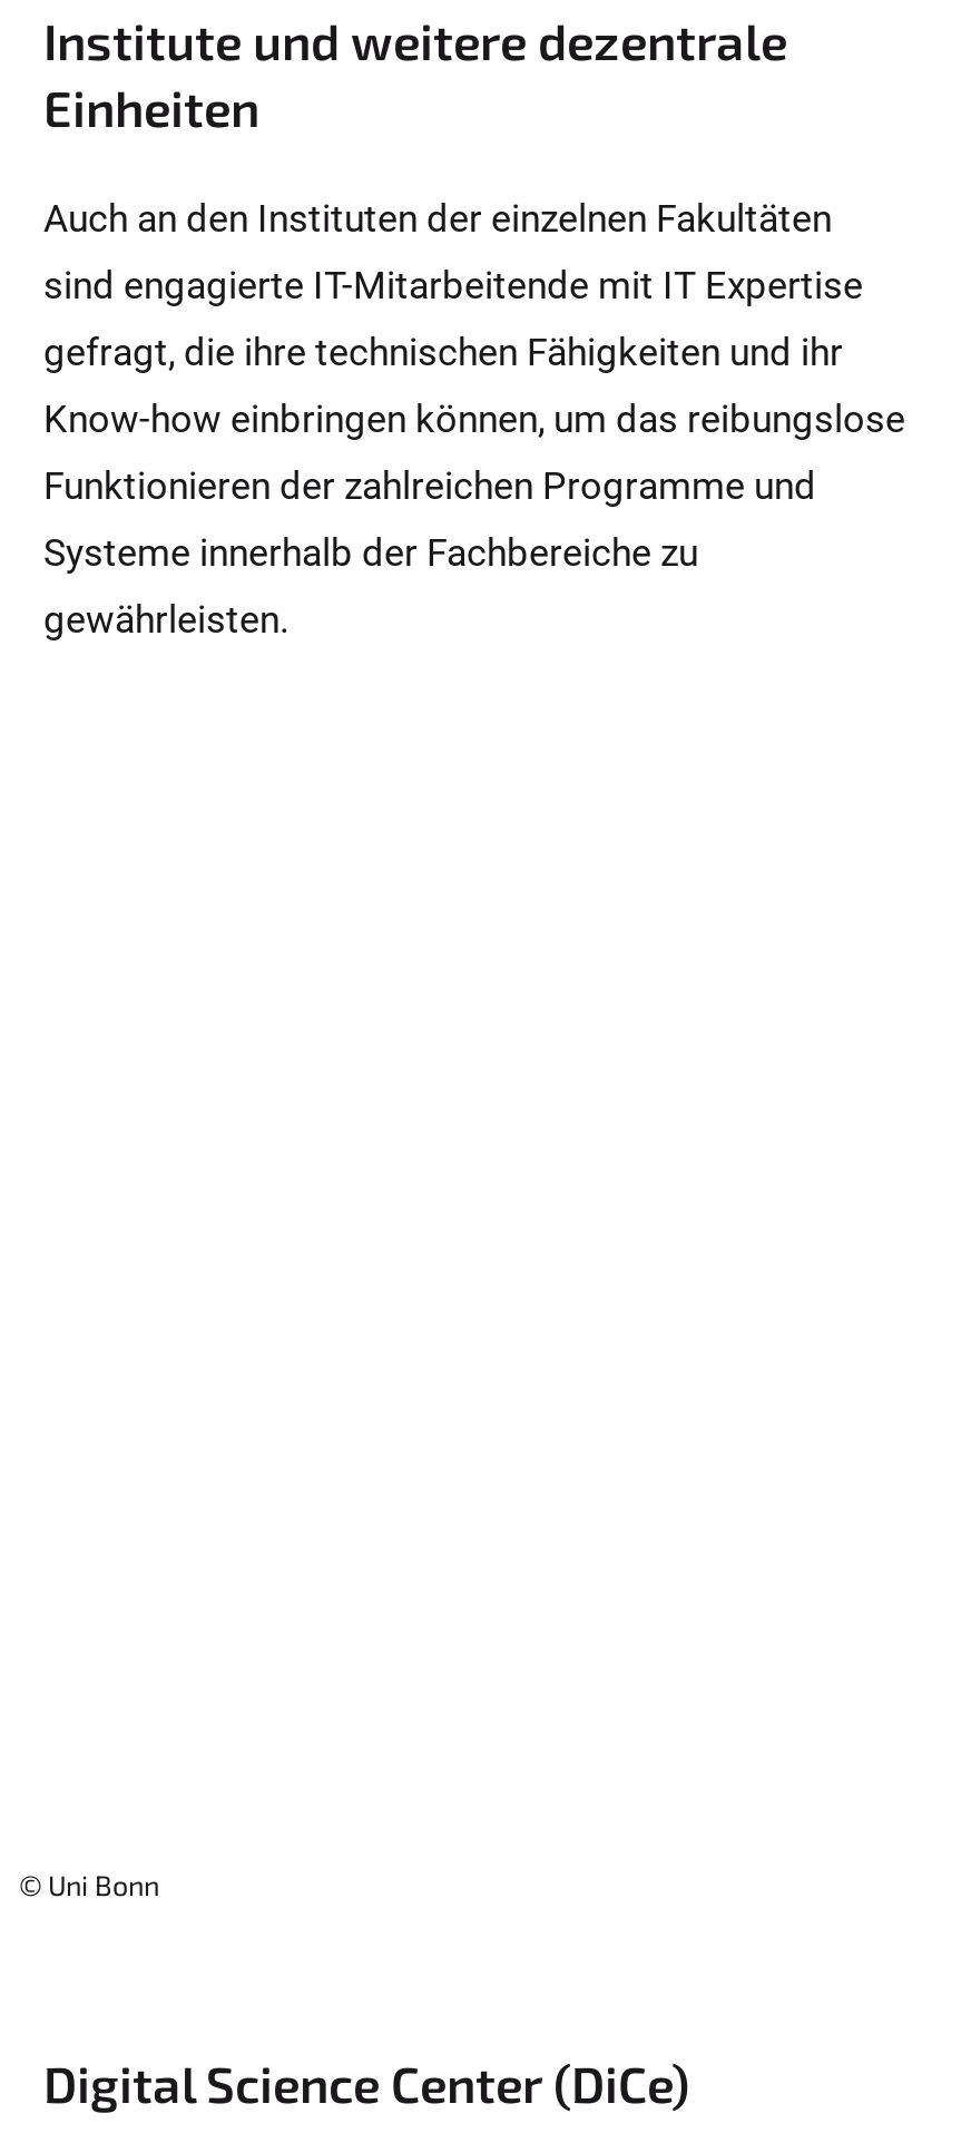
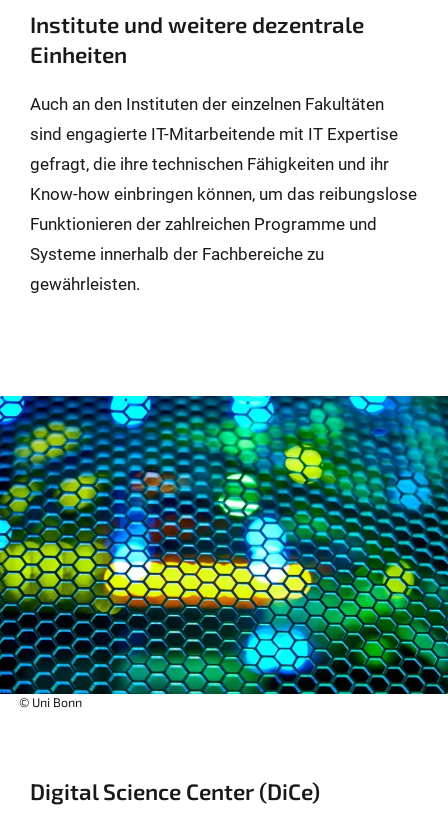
none -> [3,395,445,695] [image]

